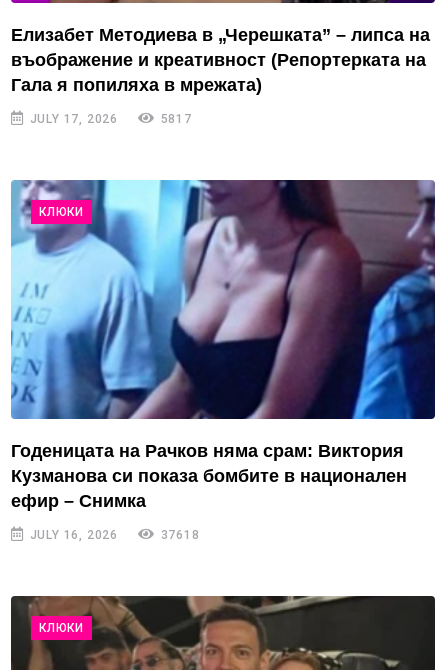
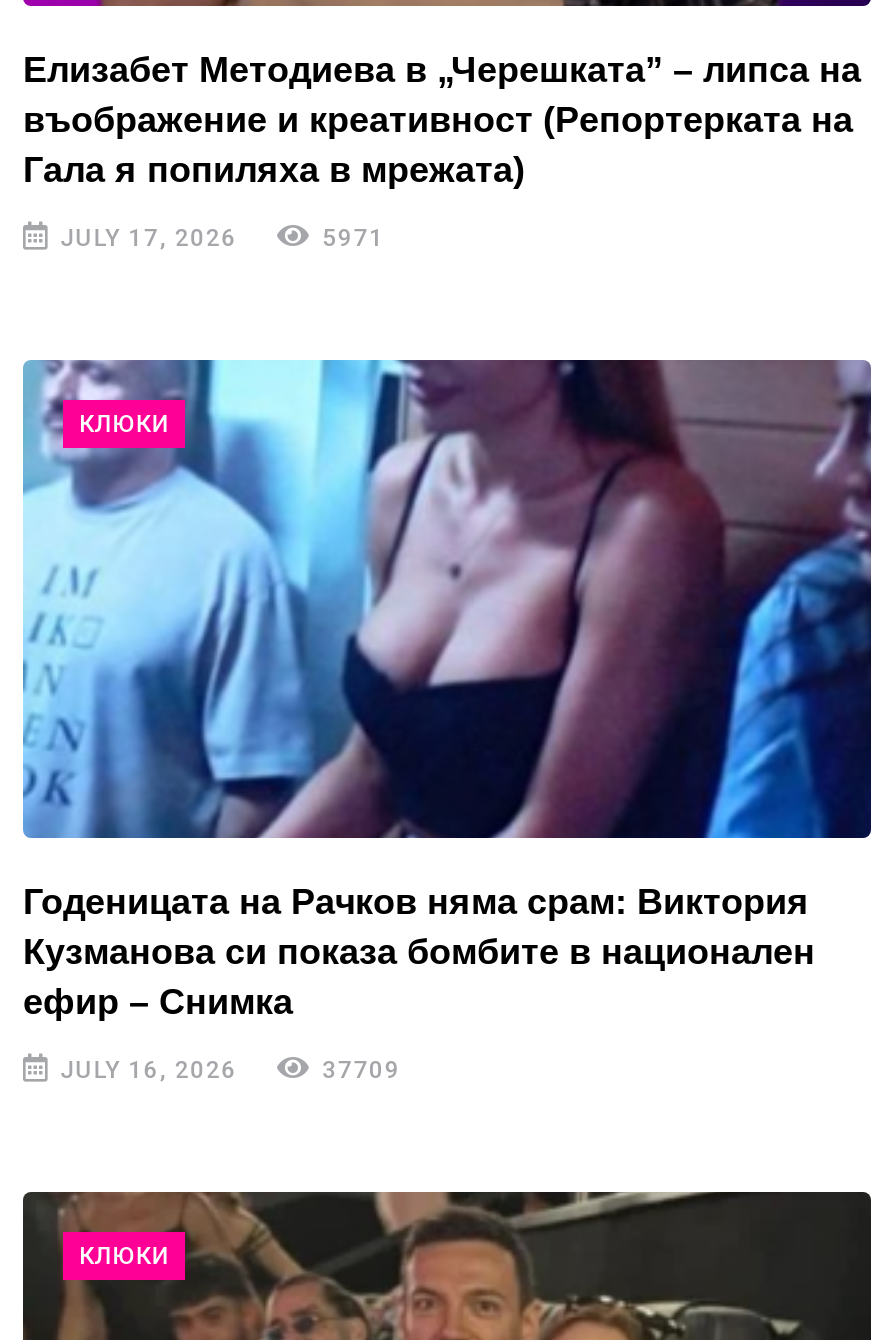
[157,112,192,126] 5817 -> [315,224,385,252] 5971
[157,528,200,542] 37618 -> [315,1055,400,1083] 37709

